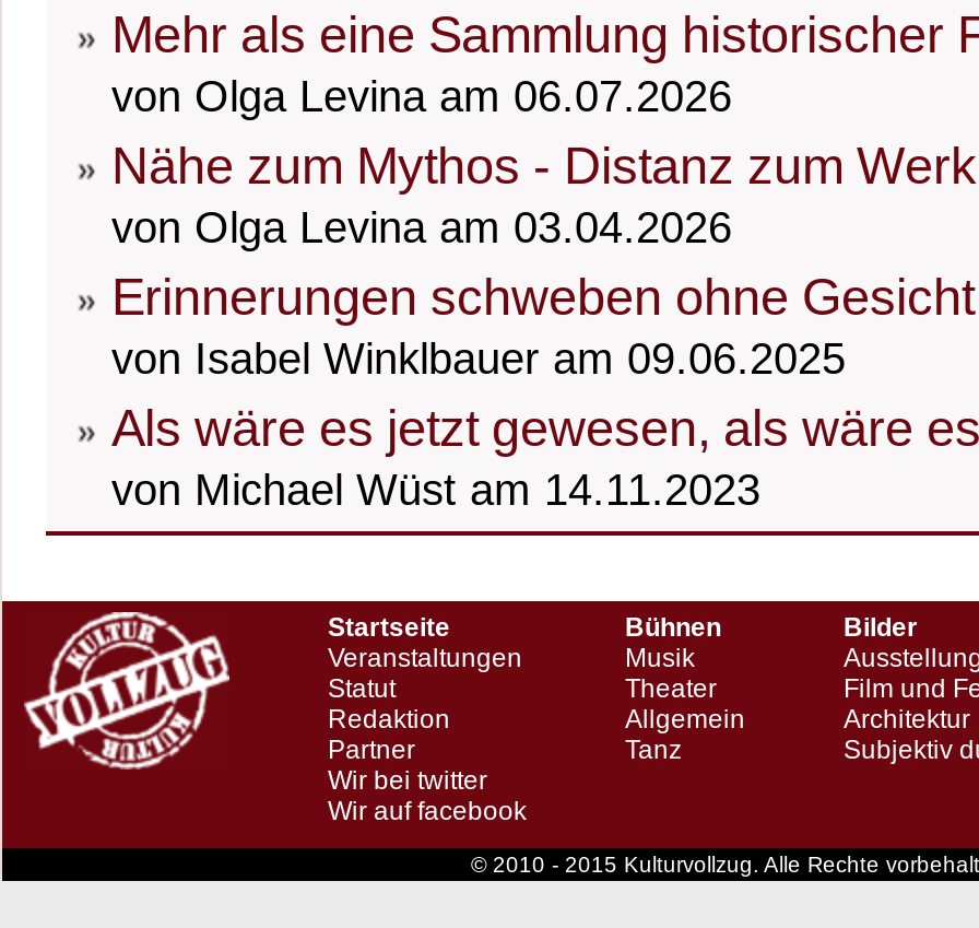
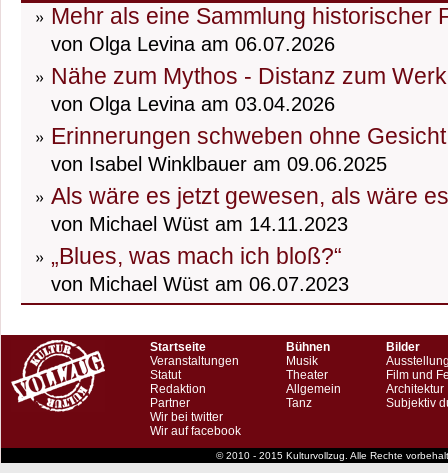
none -> [51,243,349,295] „Blues, was mach ich bloß?“ | von Michael Wüst am 06.07.2023

